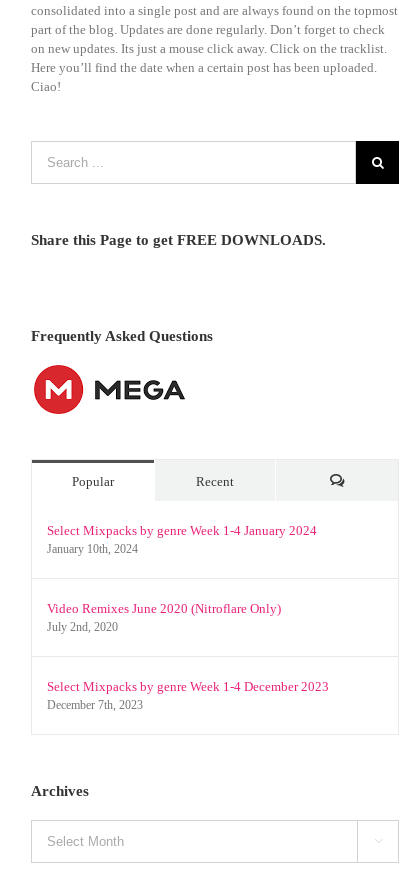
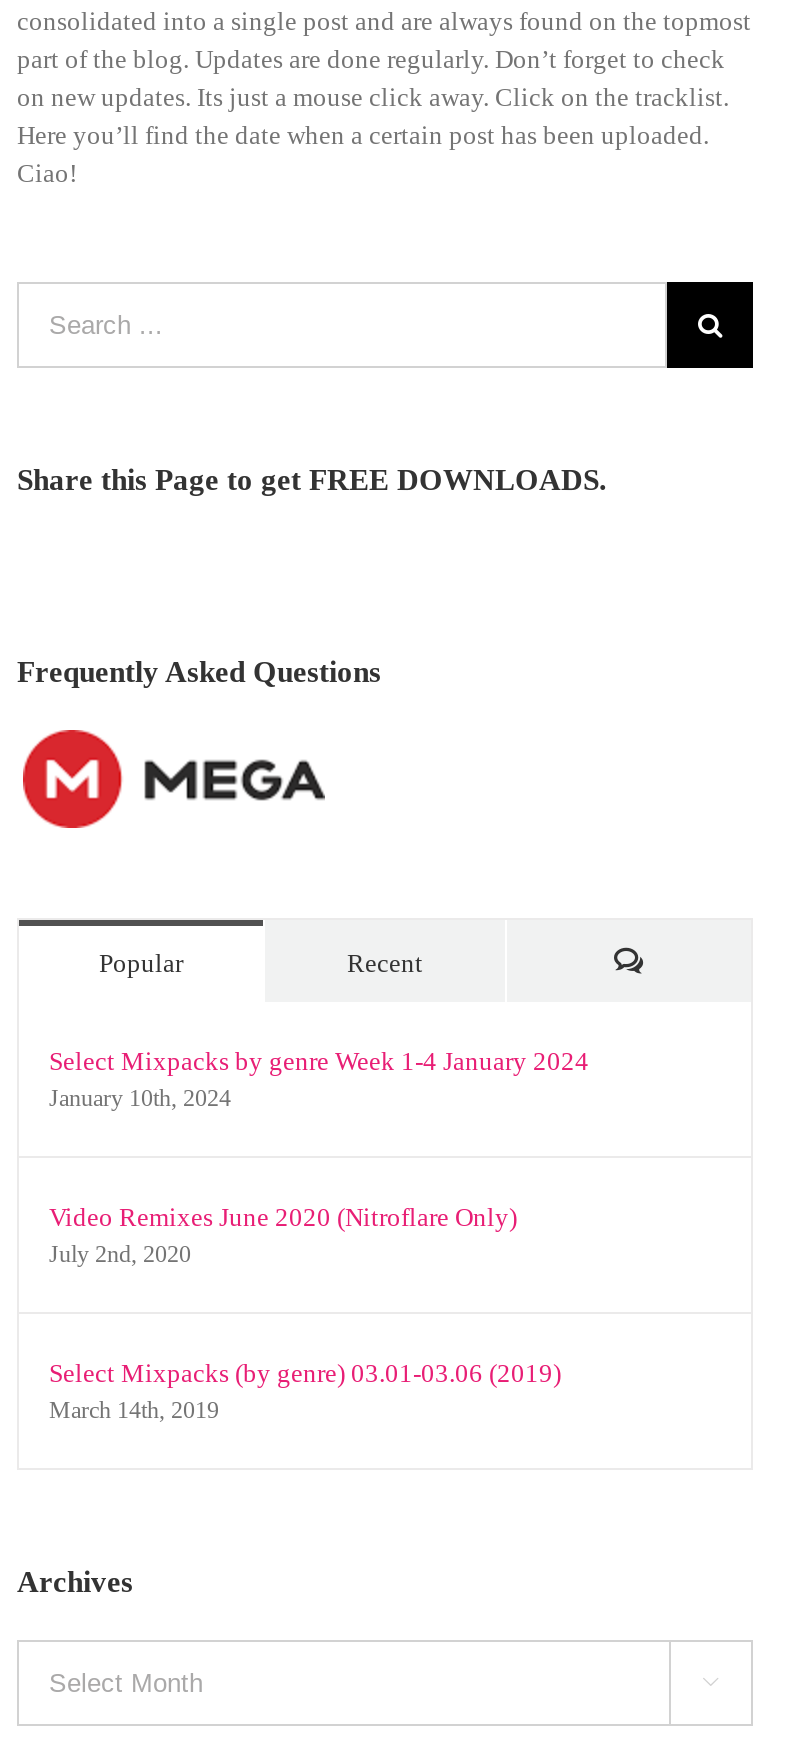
[47,679,329,712] Select Mixpacks by genre Week 1-4 December 2023 | December 7th, 2023 -> [49,1357,561,1423] Select Mixpacks (by genre) 03.01-03.06 (2019) | March 14th, 2019

